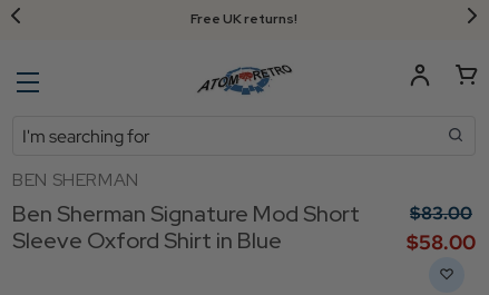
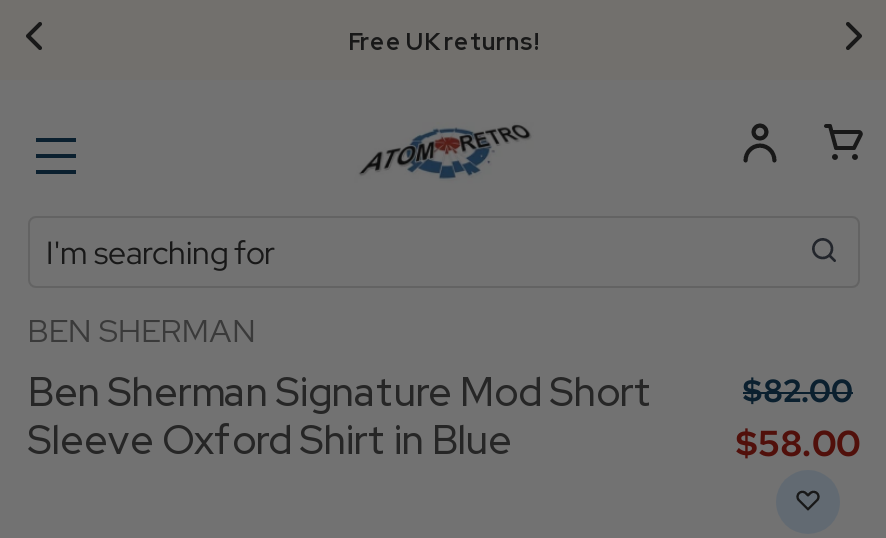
[410,201,472,225] $‌83.00 -> [743,370,853,412] $‌82.00

